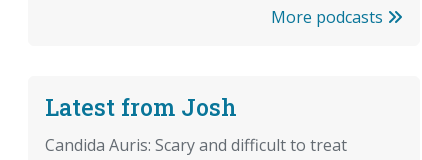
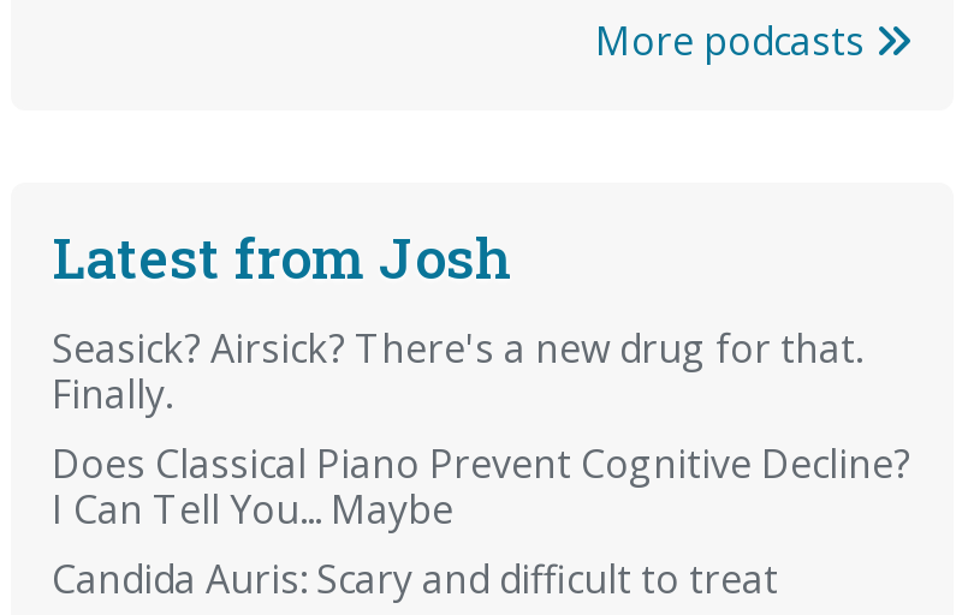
none -> [52,323,910,537] Seasick? Airsick? There's a new drug for that. | Finally. | Does Classical Piano Prevent Cognitive Decline? | I Can Tell You... Maybe

